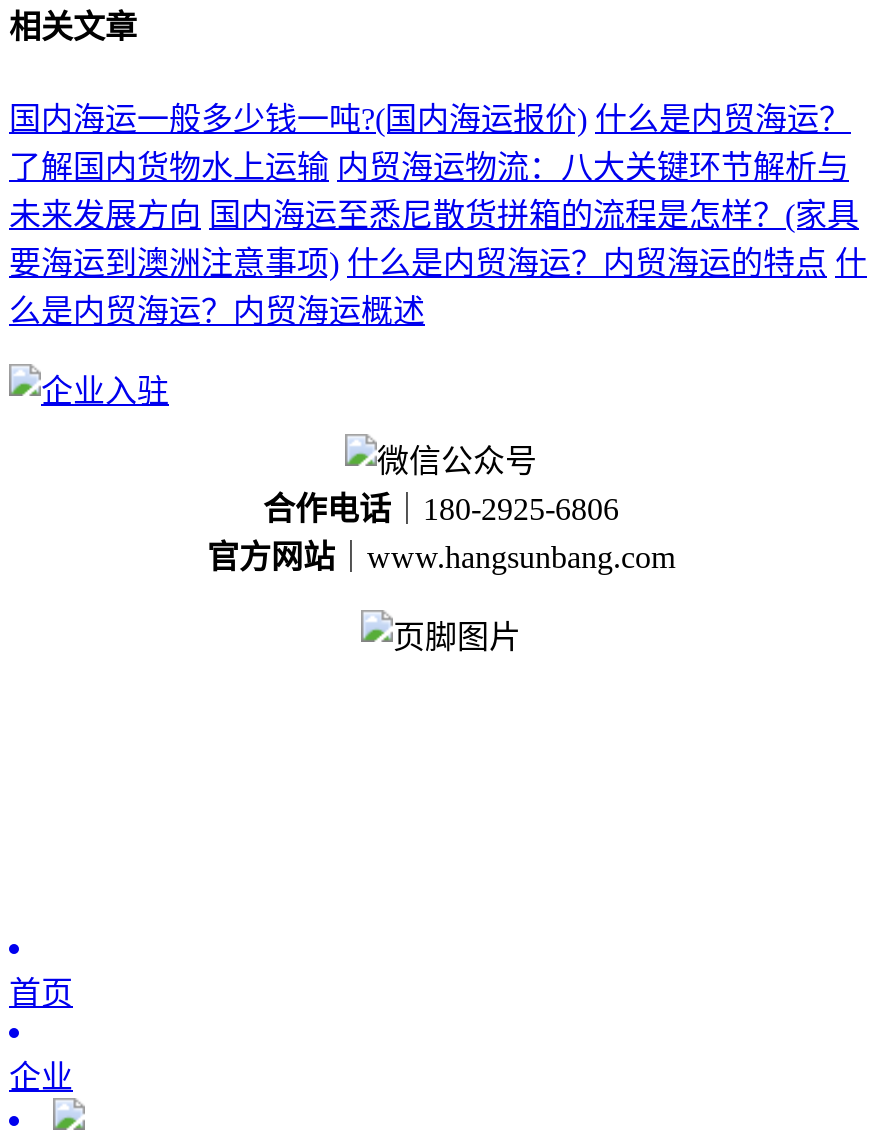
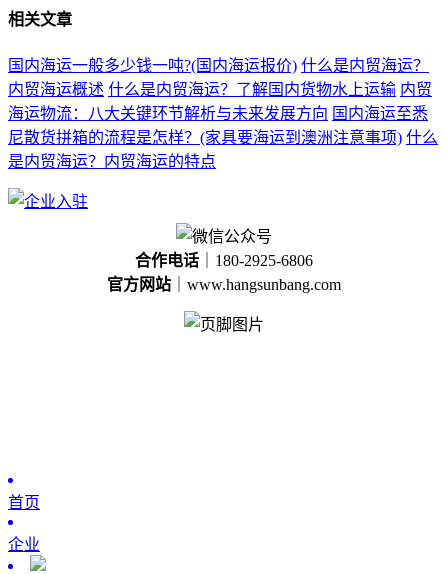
[9,149,867,327] 了解国内货物水上运输 内贸海运物流：八大关键环节解析与 | 未来发展方向 国内海运至悉尼散货拼箱的流程是怎样？(家具 | 要海运到澳洲注意事项) 什么是内贸海运？内贸海运的特点 什 | 么是内贸海运？内贸海运概述 -> [8,81,438,170] 内贸海运概述 什么是内贸海运？了解国内货物水上运输 内贸 | 海运物流：八大关键环节解析与未来发展方向 国内海运至悉 | 尼散货拼箱的流程是怎样？(家具要海运到澳洲注意事项) 什么 | 是内贸海运？内贸海运的特点

